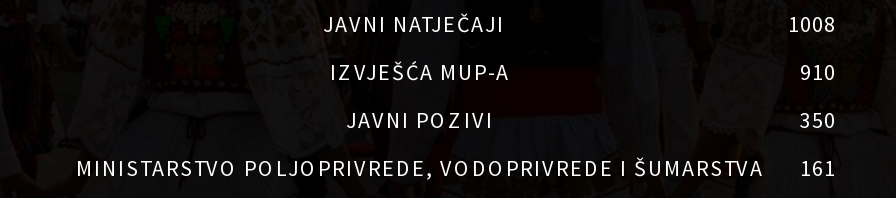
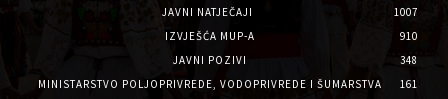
[788,10,836,38] 1008 -> [394,5,418,19] 1007
[800,106,836,134] 350 -> [400,53,418,67] 348

